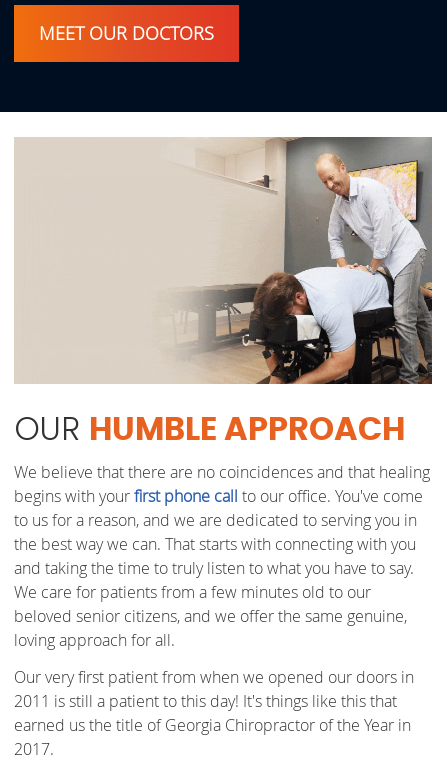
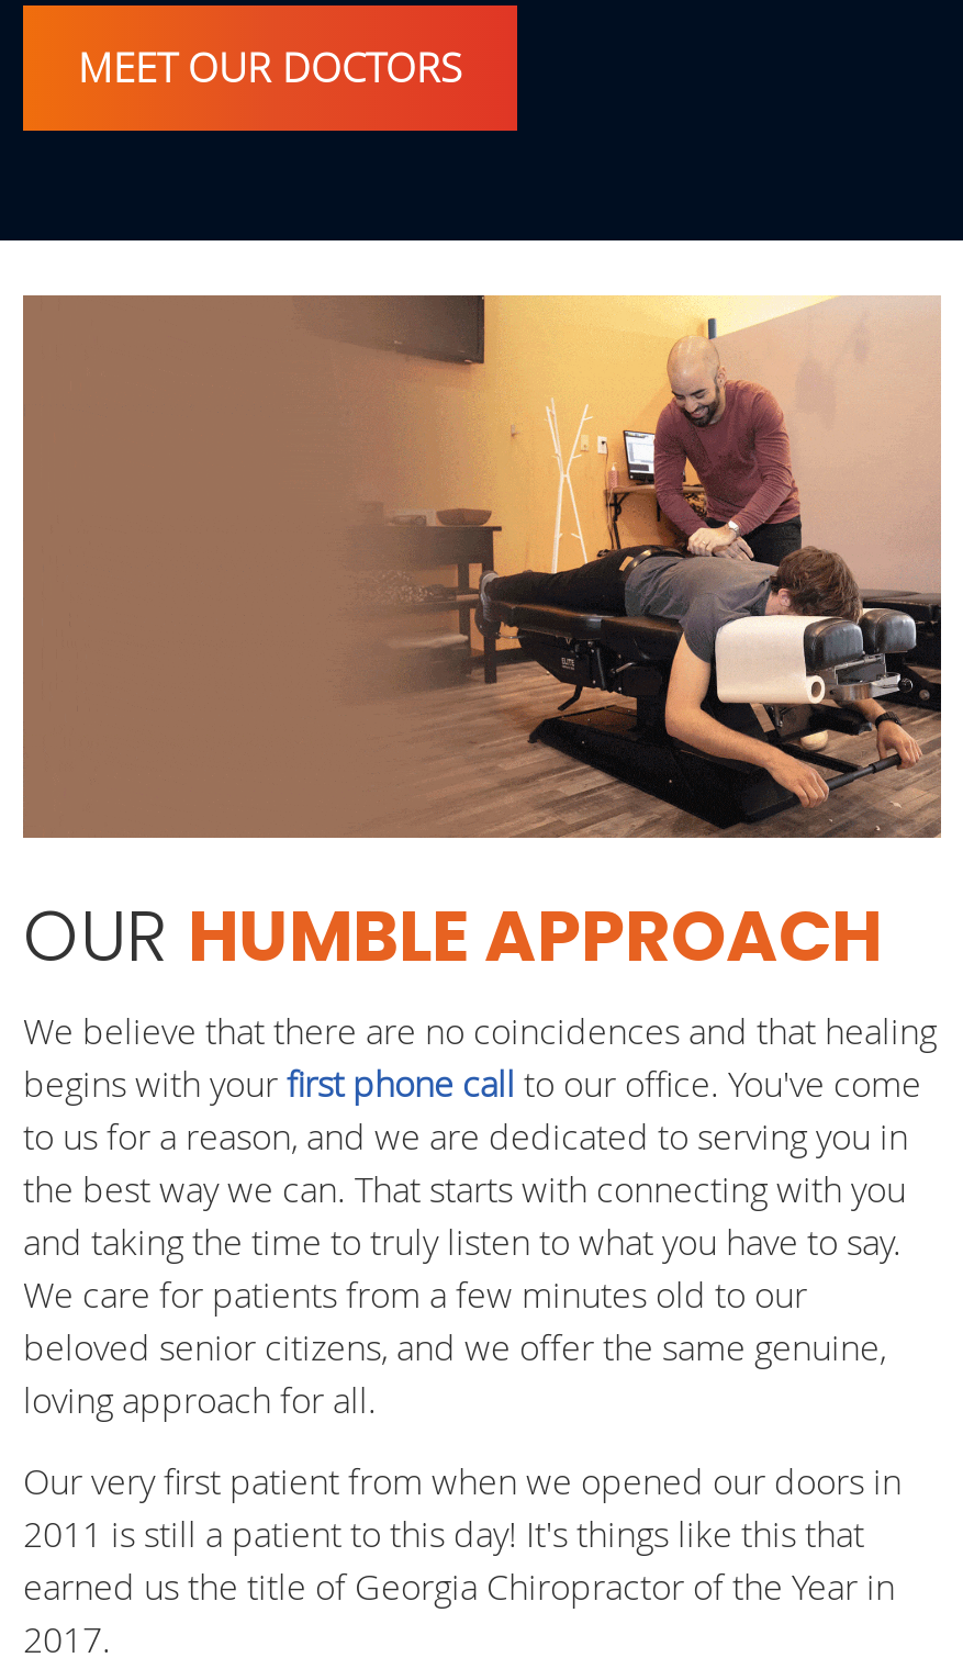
[15,136,433,384] [image] -> [23,293,943,838] [image]

